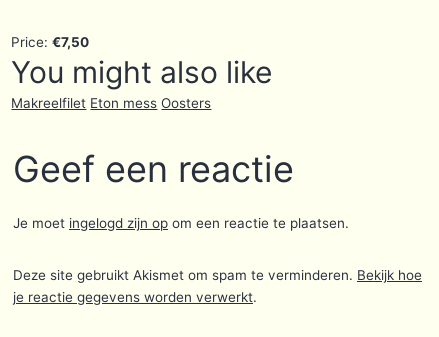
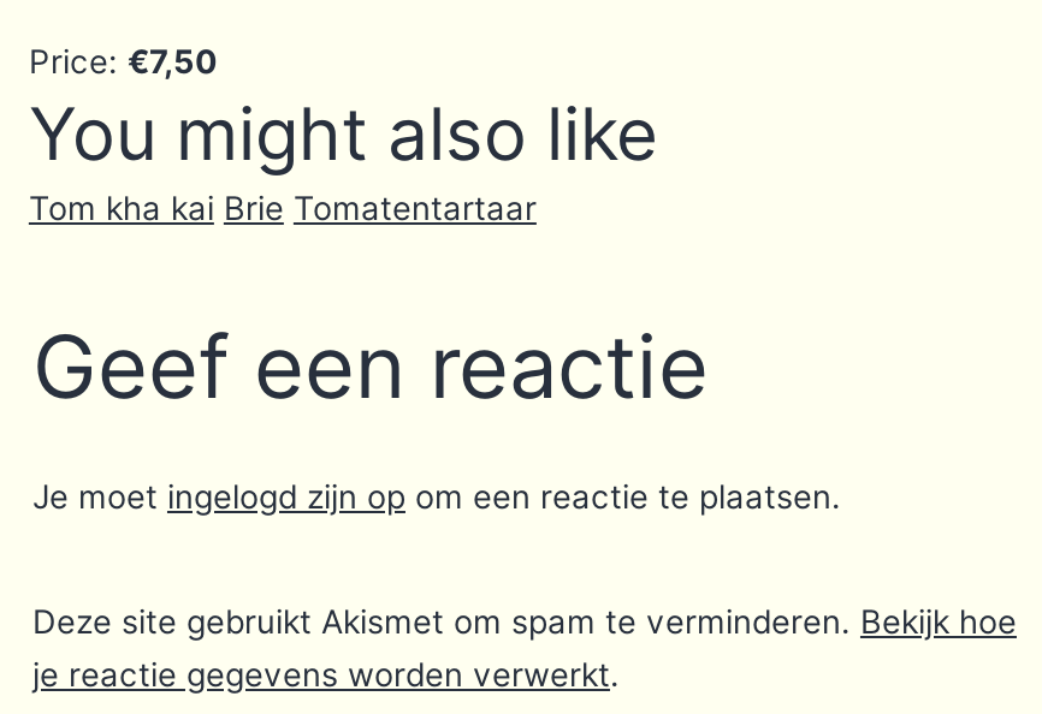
[11,95,211,111] Makreelfilet Eton mess Oosters -> [29,190,536,228] Tom kha kai Brie Tomatentartaar

